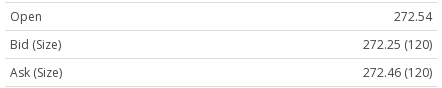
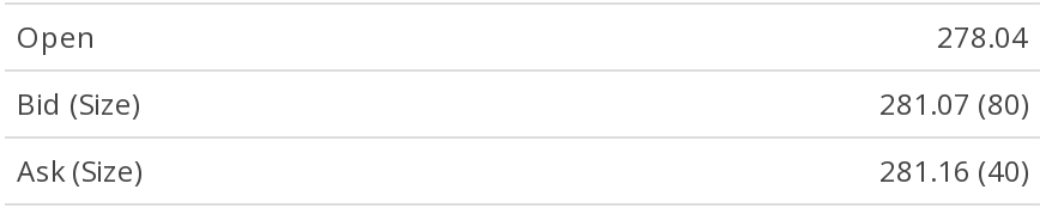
[394,8,432,25] 272.54 -> [937,18,1028,58] 278.04
[363,36,432,53] 272.25 (120) -> [879,85,1028,125] 281.07 (80)
[363,64,432,81] 272.46 (120) -> [879,152,1028,192] 281.16 (40)

